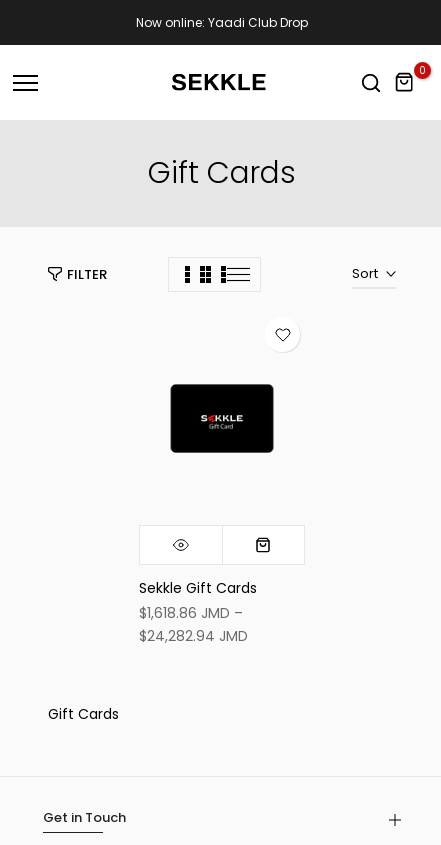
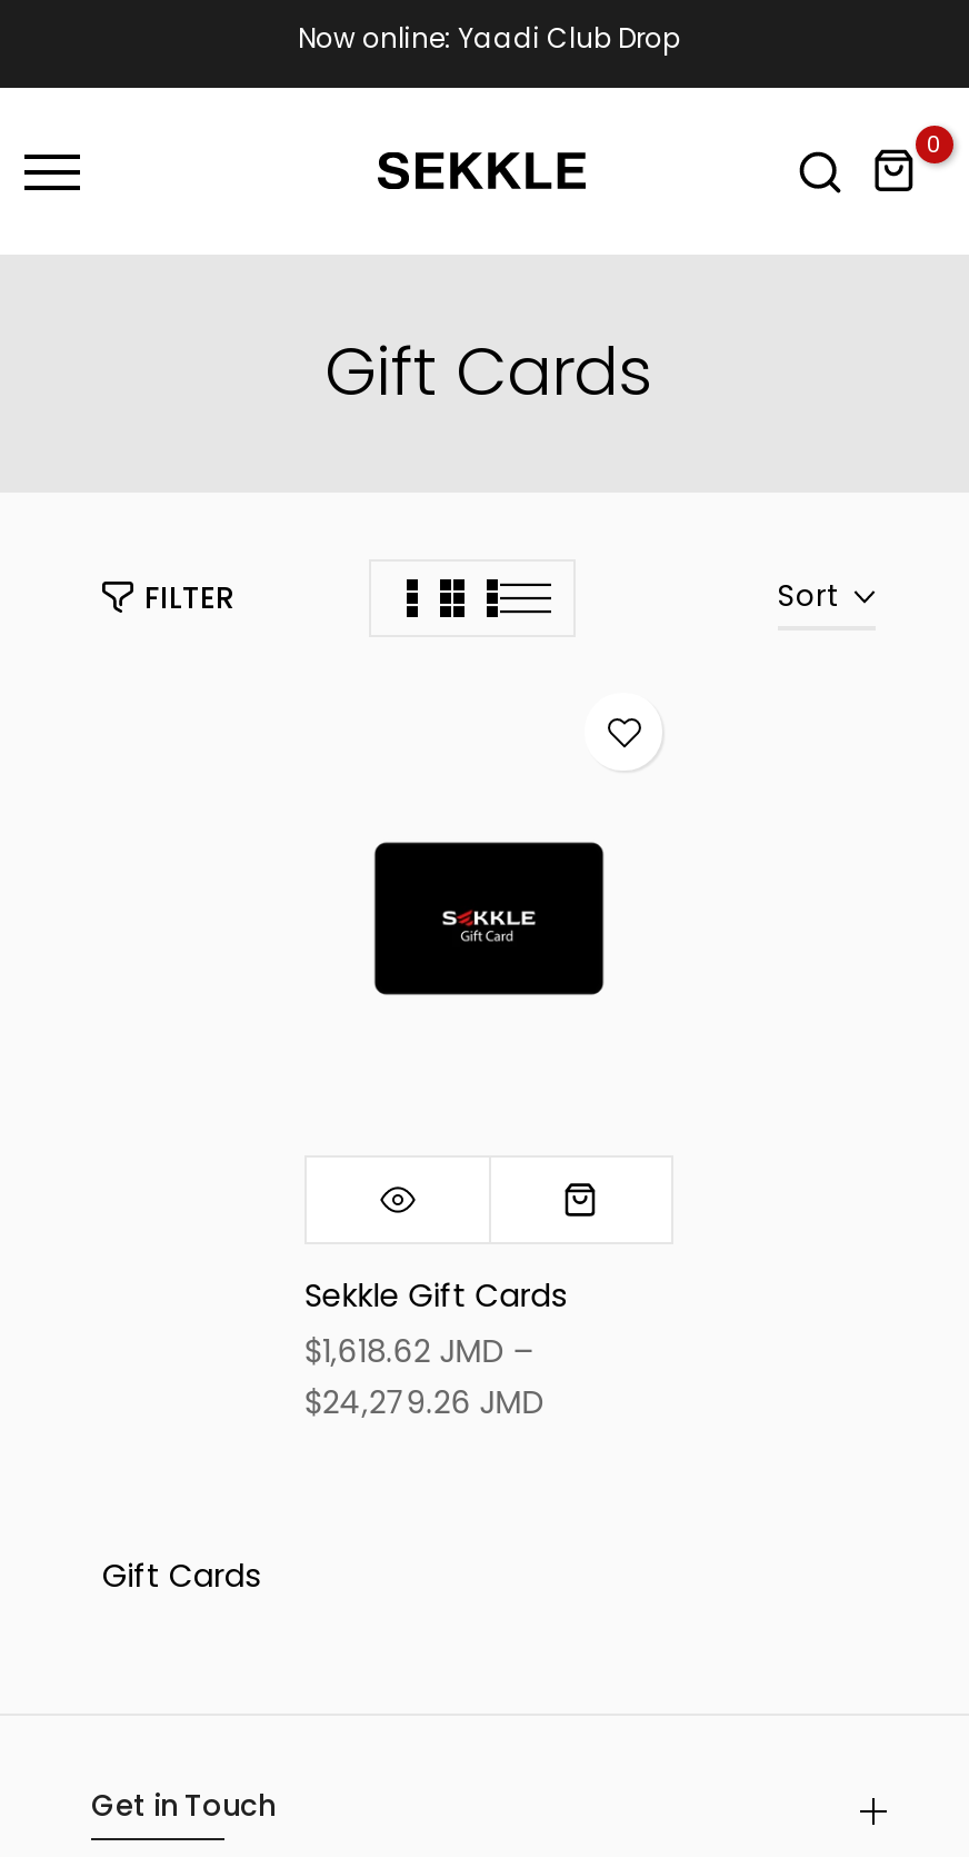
[139,603,243,623] $1,618.86 JMD – -> [304,1328,533,1373] $1,618.62 JMD –
[139,626,248,646] $24,282.94 JMD -> [304,1380,544,1424] $24,279.26 JMD

